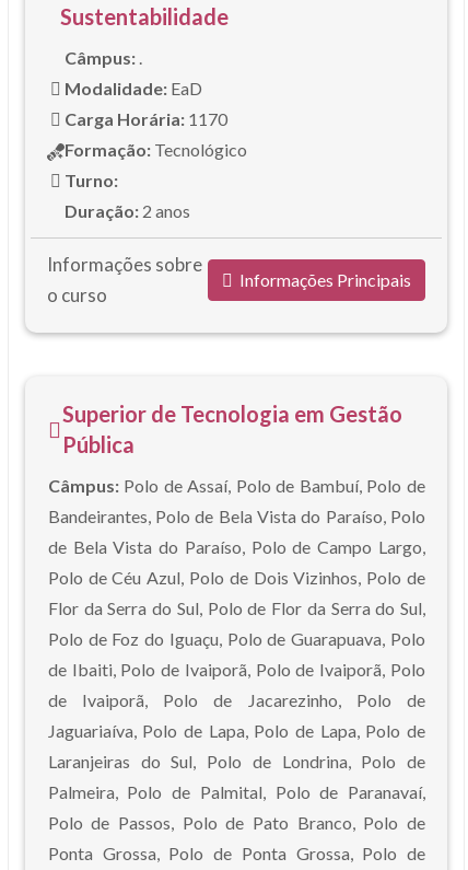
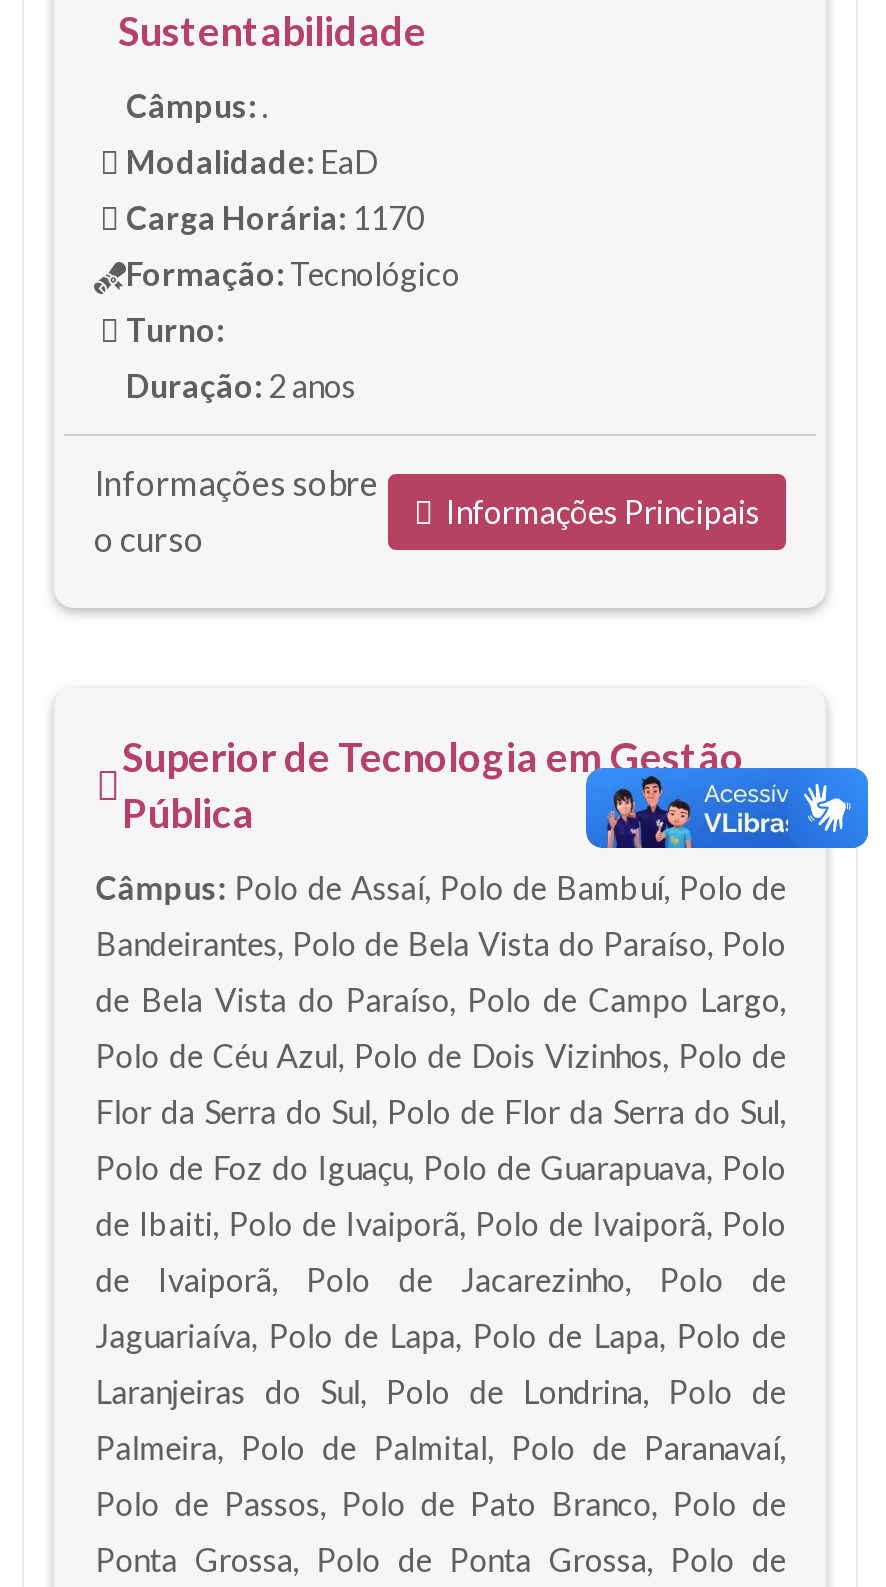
none -> [584,766,870,850] [image]

